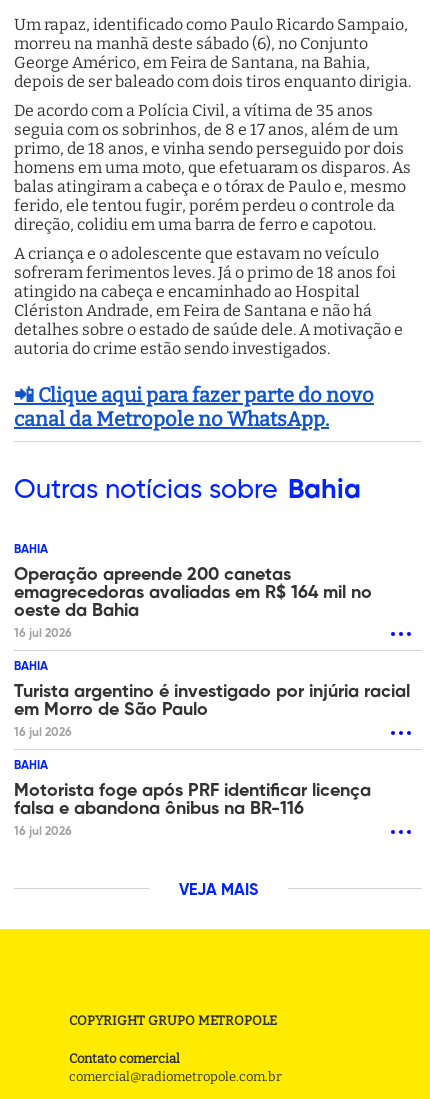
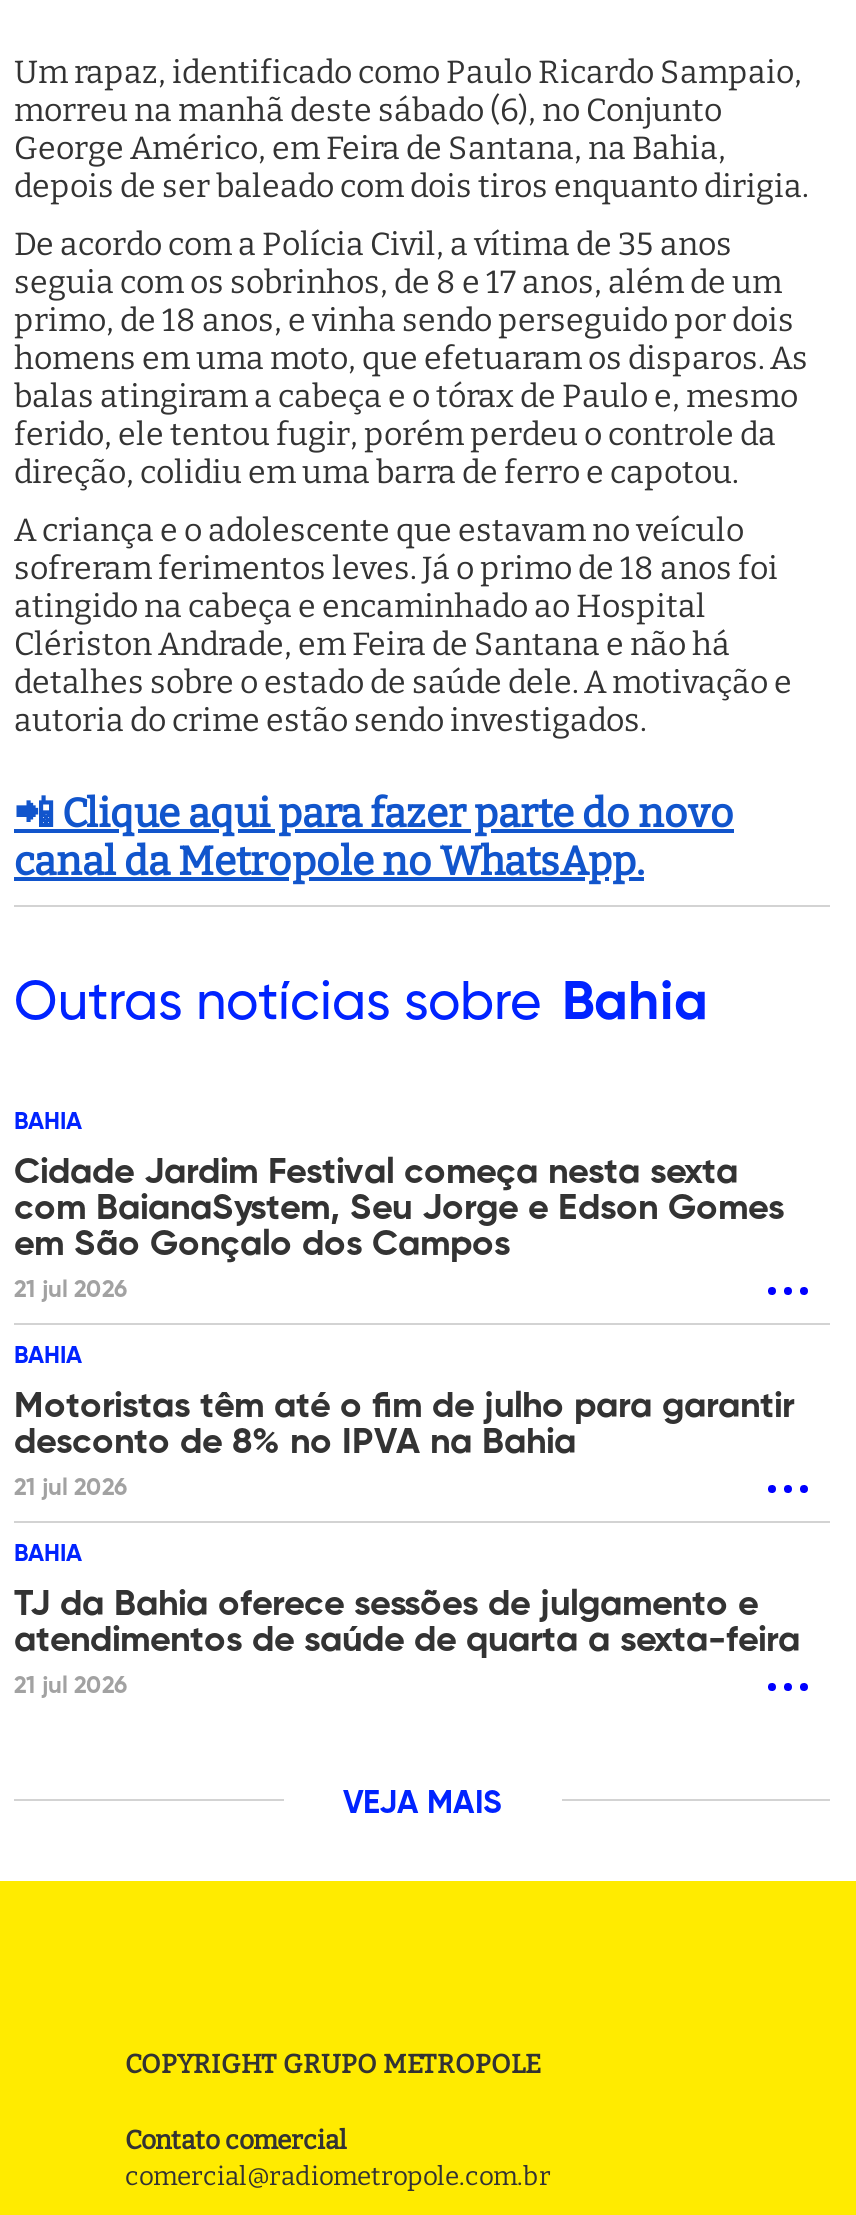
[14,566,372,640] Operação apreende 200 canetas | emagrecedoras avaliadas em R$ 164 mil no | oeste da Bahia | 16 jul 2026 -> [14,1154,784,1302] Cidade Jardim Festival começa nesta sexta | com BaianaSystem, Seu Jorge e Edson Gomes | em São Gonçalo dos Campos | 21 jul 2026
[14,683,410,739] Turista argentino é investigado por injúria racial | em Morro de São Paulo | 16 jul 2026 -> [14,1388,794,1500] Motoristas têm até o fim de julho para garantir | desconto de 8% no IPVA na Bahia | 21 jul 2026
[14,782,371,838] Motorista foge após PRF identificar licença | falsa e abandona ônibus na BR-116 | 16 jul 2026 -> [14,1586,800,1698] TJ da Bahia oferece sessões de julgamento e | atendimentos de saúde de quarta a sexta-feira | 21 jul 2026

